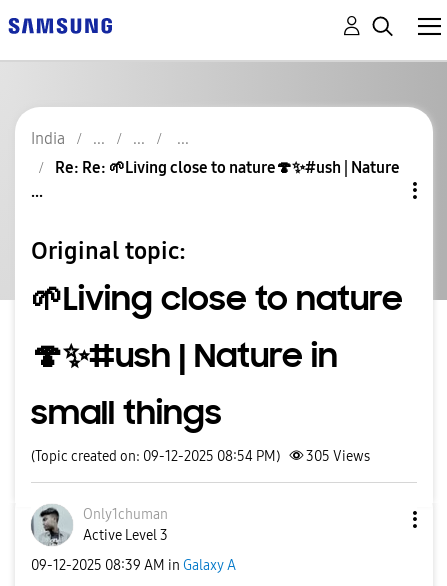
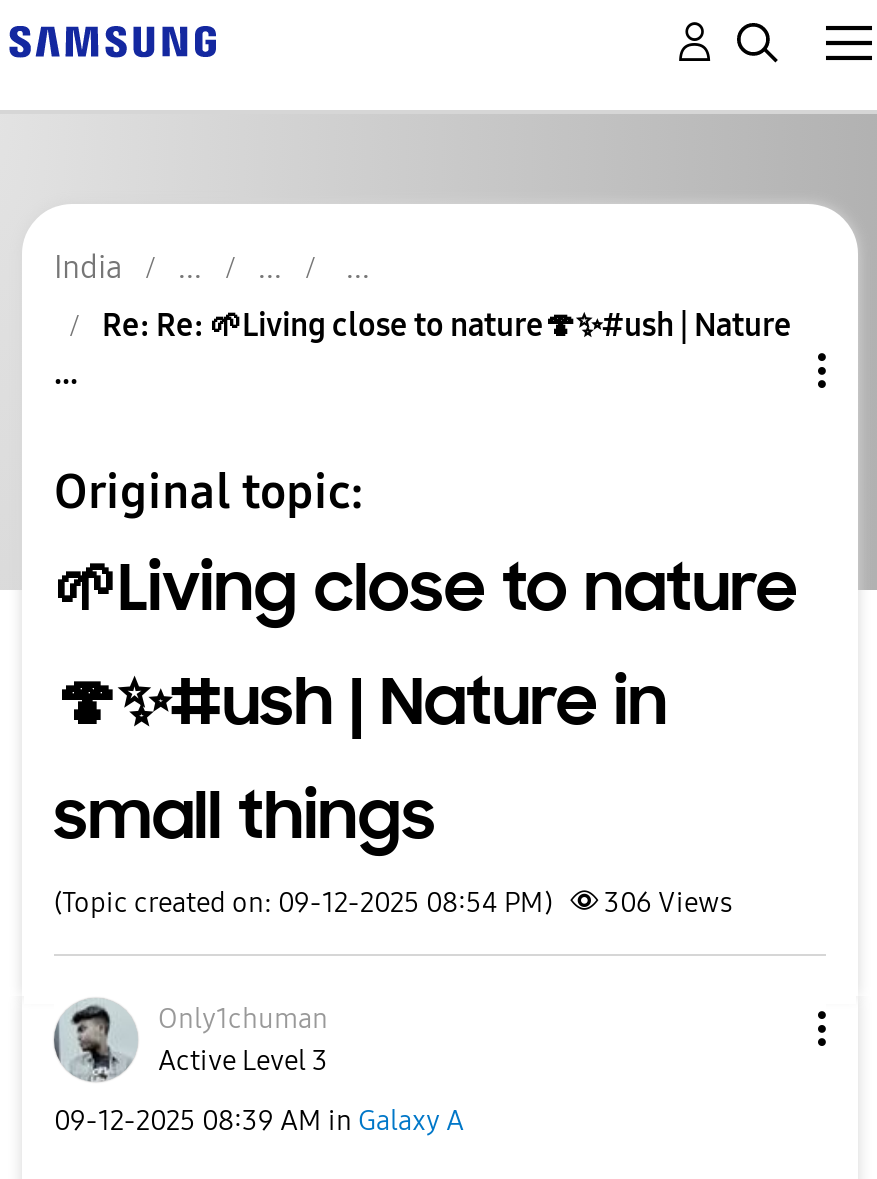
[31,448,370,465] (Topic created on: 09-12-2025 08:54 PM) 305 Views -> [54,886,732,920] (Topic created on: 09-12-2025 08:54 PM) 306 Views

